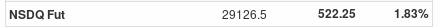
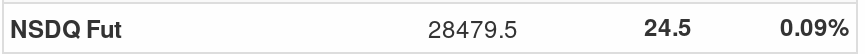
[222,5,267,22] 29126.5 -> [428,9,518,43] 28479.5
[318,4,356,22] 522.25 -> [644,7,692,43] 24.5
[394,4,429,22] 1.83% -> [780,7,850,43] 0.09%

